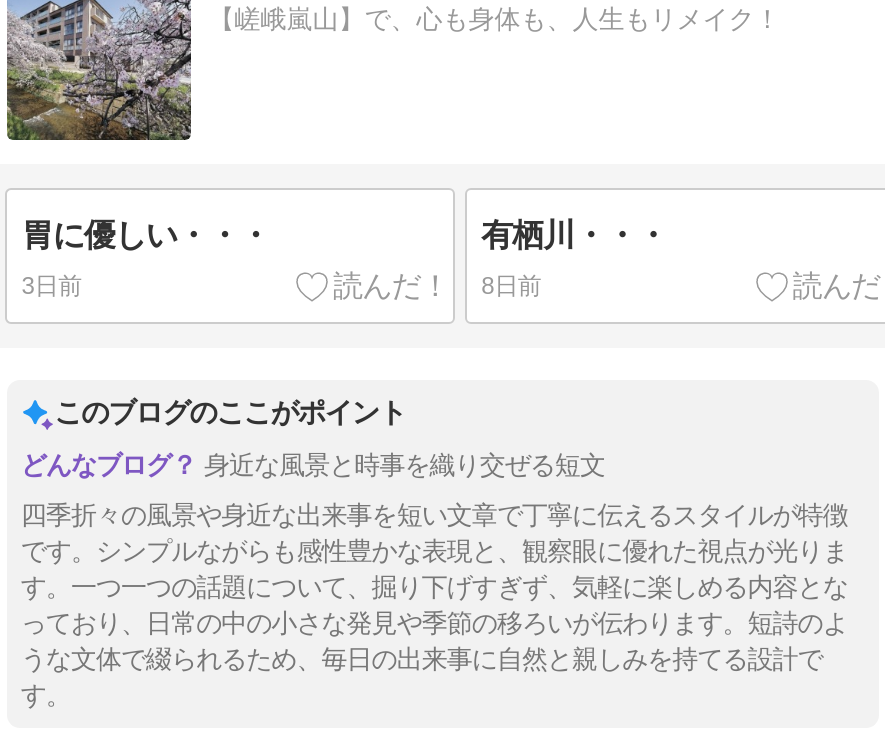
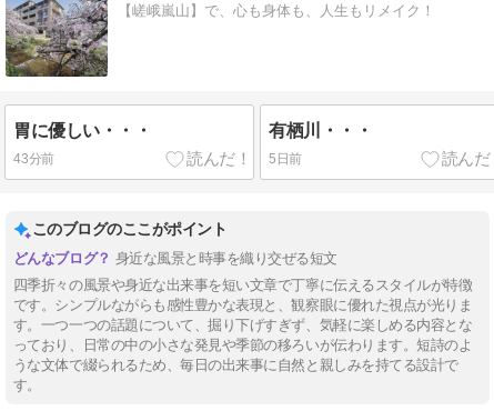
[22,271,81,299] 3日前 -> [14,151,54,166] 43分前
[481,271,541,299] 8日前 -> [269,151,302,166] 5日前

